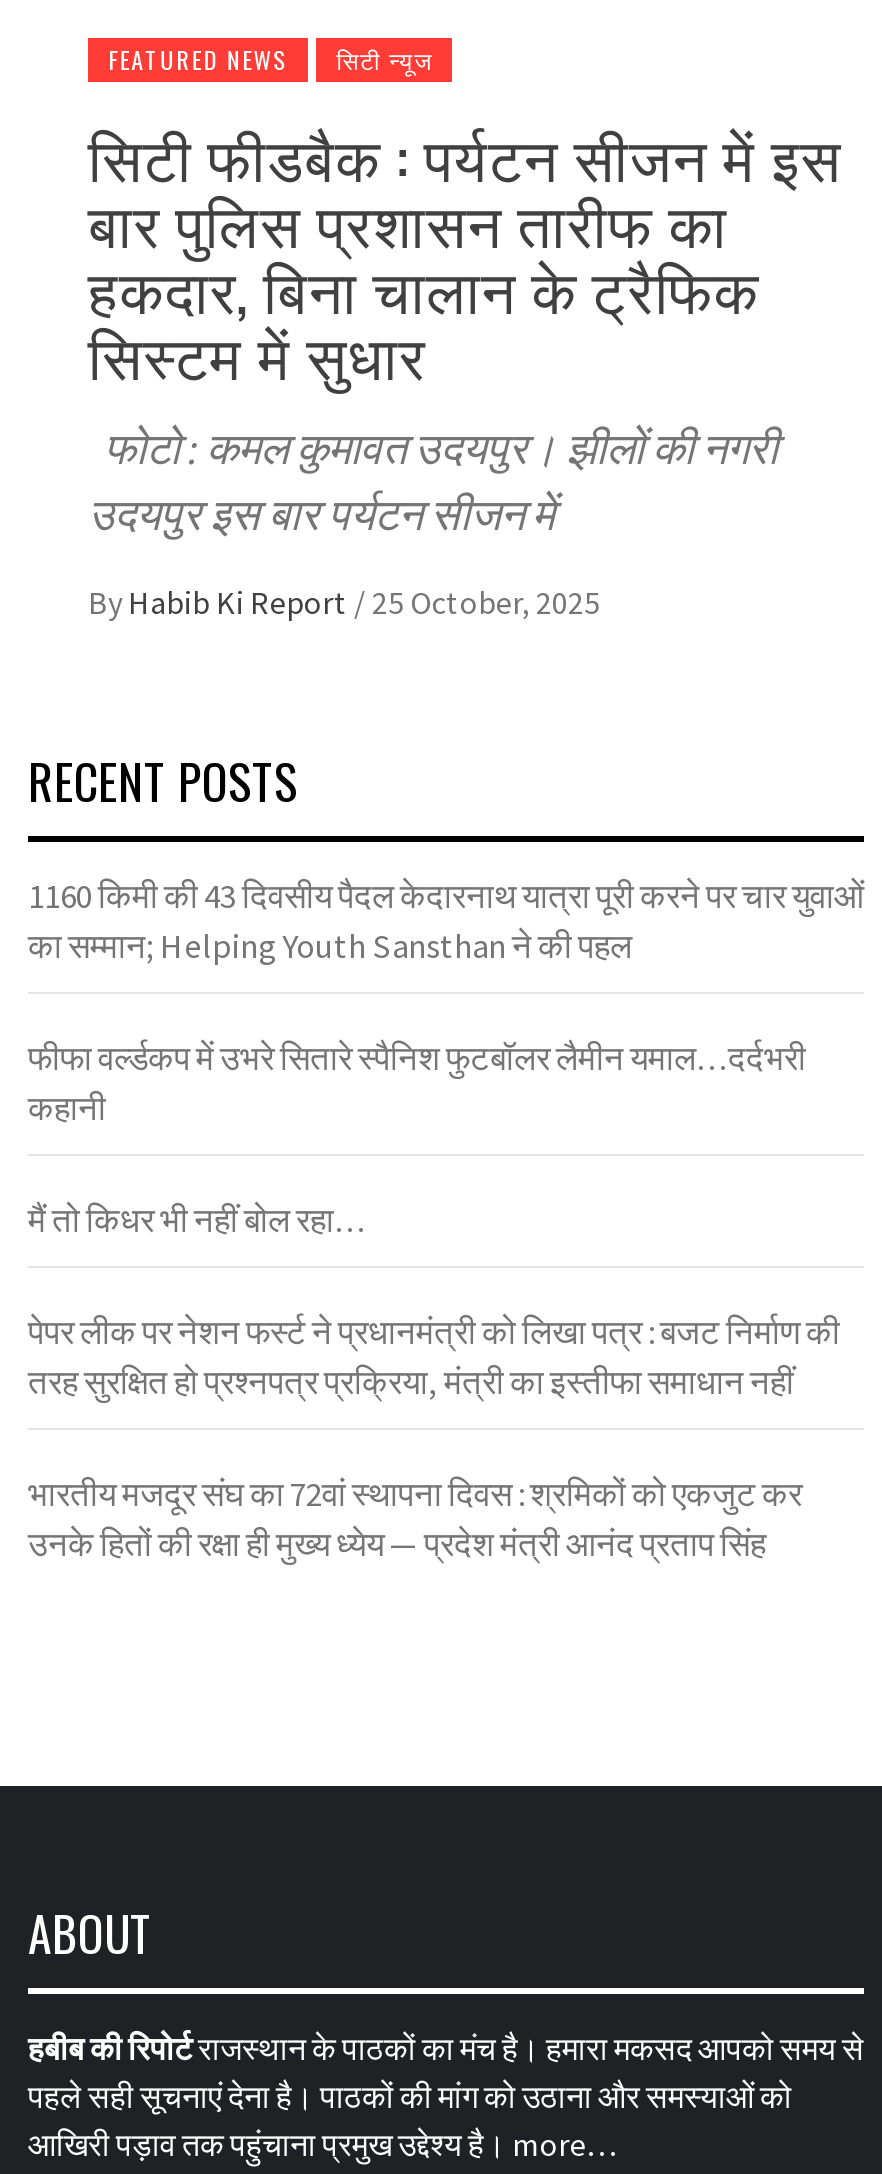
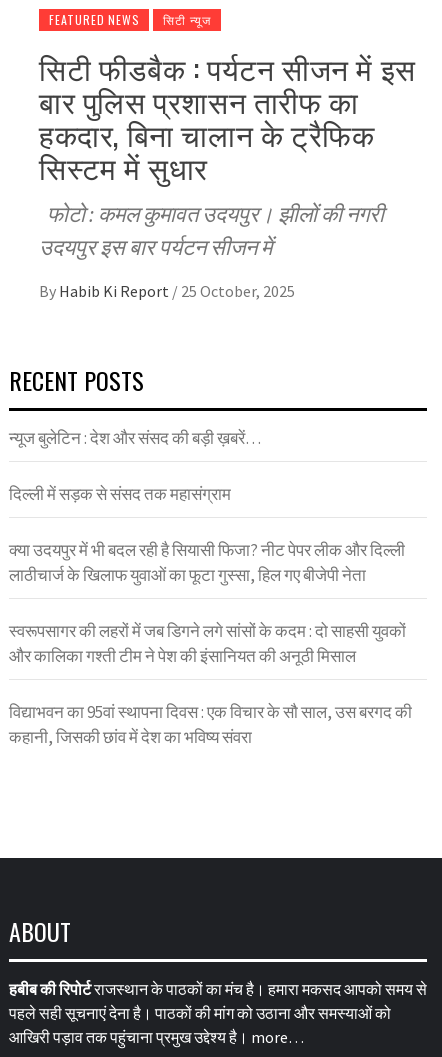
[28,874,864,968] 1160 किमी की 43 दिवसीय पैदल केदारनाथ यात्रा पूरी करने पर चार युवाओं | का सम्मान; Helping Youth Sansthan ने की पहल -> [9,427,261,449] न्यूज बुलेटिन : देश और संसद की बड़ी ख़बरें…
[28,1036,806,1130] फीफा वर्ल्डकप में उभरे सितारे स्पैनिश फुटबॉलर लैमीन यमाल…दर्दभरी | कहानी -> [9,483,231,505] दिल्ली में सड़क से संसद तक महासंग्राम
[28,1198,366,1242] मैं तो किधर भी नहीं बोल रहा… -> [9,539,405,586] क्या उदयपुर में भी बदल रही है सियासी फिजा? नीट पेपर लीक और दिल्ली | लाठीचार्ज के खिलाफ युवाओं का फूटा गुस्सा, हिल गए बीजेपी नेता
[28,1310,840,1404] पेपर लीक पर नेशन फर्स्ट ने प्रधानमंत्री को लिखा पत्र : बजट निर्माण की | तरह सुरक्षित हो प्रश्नपत्र प्रक्रिया, मंत्री का इस्तीफा समाधान नहीं -> [9,620,406,667] स्वरूपसागर की लहरों में जब डिगने लगे सांसों के कदम : दो साहसी युवकों | और कालिका गश्ती टीम ने पेश की इंसानियत की अनूठी मिसाल
[28,1472,802,1566] भारतीय मजदूर संघ का 72वां स्थापना दिवस : श्रमिकों को एकजुट कर | उनके हितों की रक्षा ही मुख्य ध्येय — प्रदेश मंत्री आनंद प्रताप सिंह -> [9,701,412,748] विद्याभवन का 95वां स्थापना दिवस : एक विचार के सौ साल, उस बरगद की | कहानी, जिसकी छांव में देश का भविष्य संवरा

